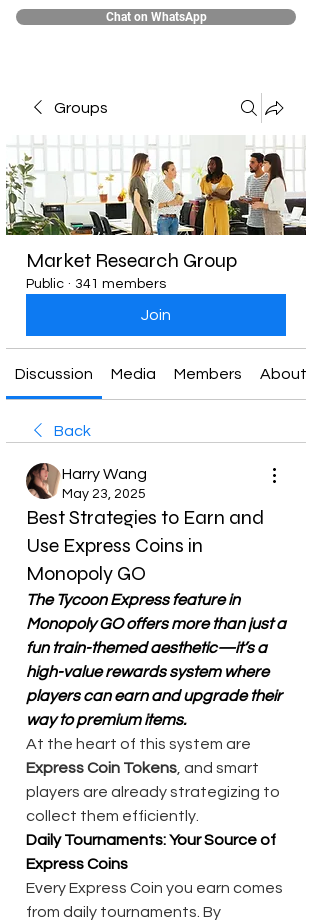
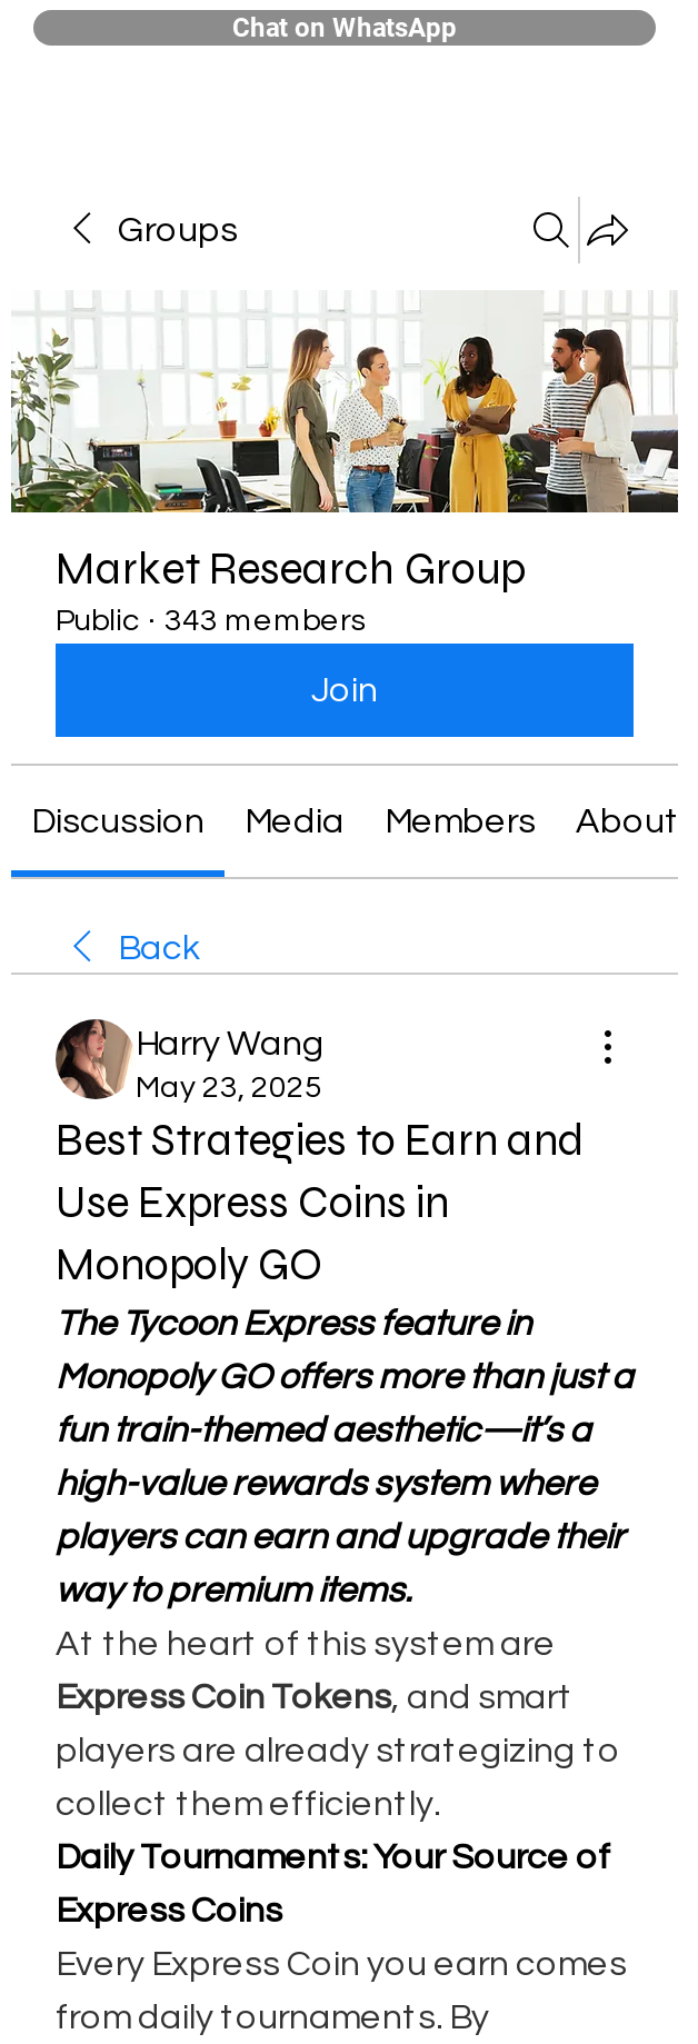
[26,277,166,291] Public · 341 members -> [56,606,367,637] Public · 343 members

